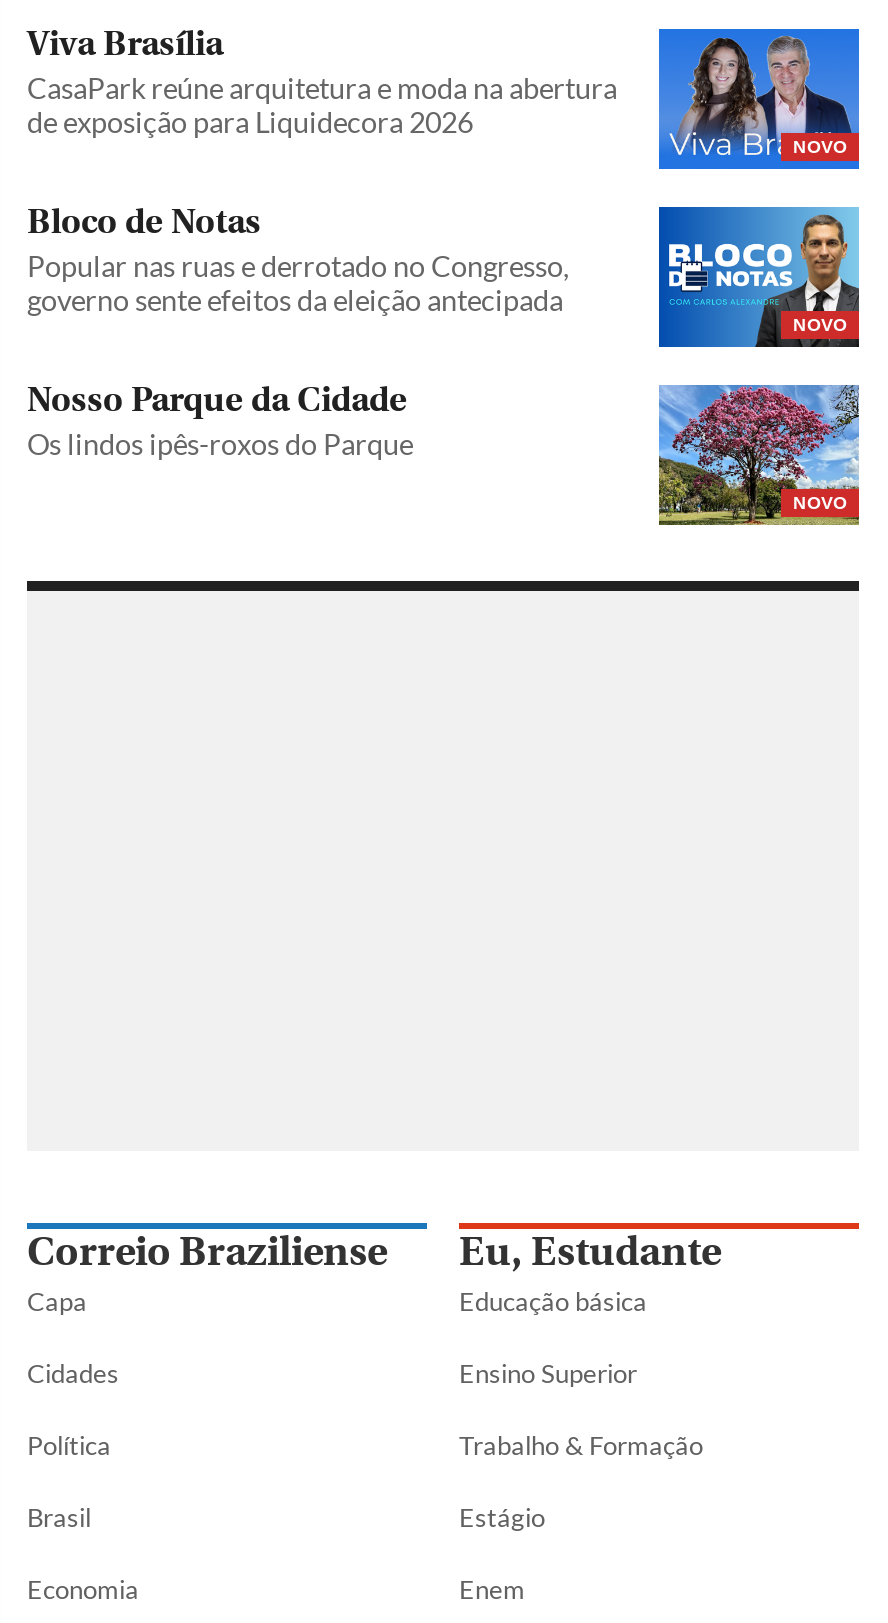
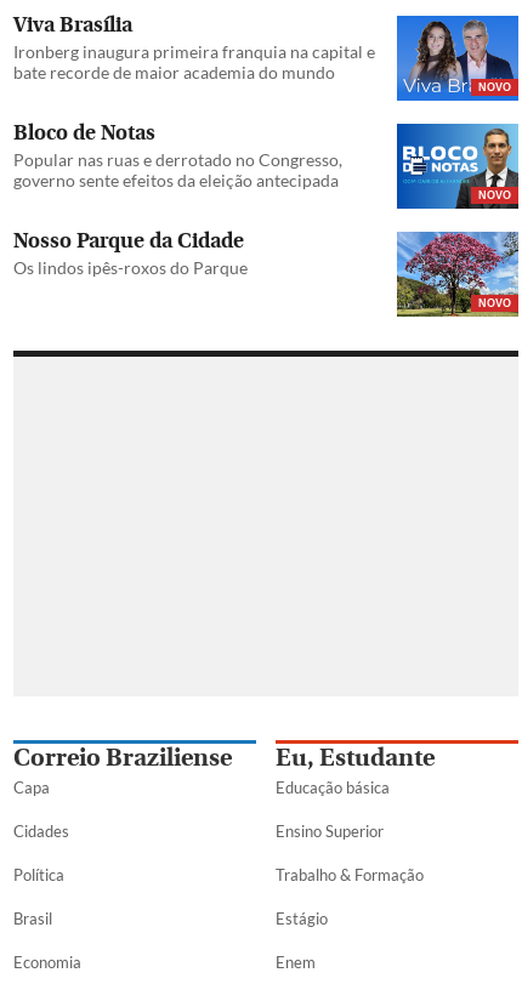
[27,71,617,139] CasaPark reúne arquitetura e moda na abertura | de exposição para Liquidecora 2026 -> [13,41,375,83] Ironberg inaugura primeira franquia na capital e | bate recorde de maior academia do mundo

